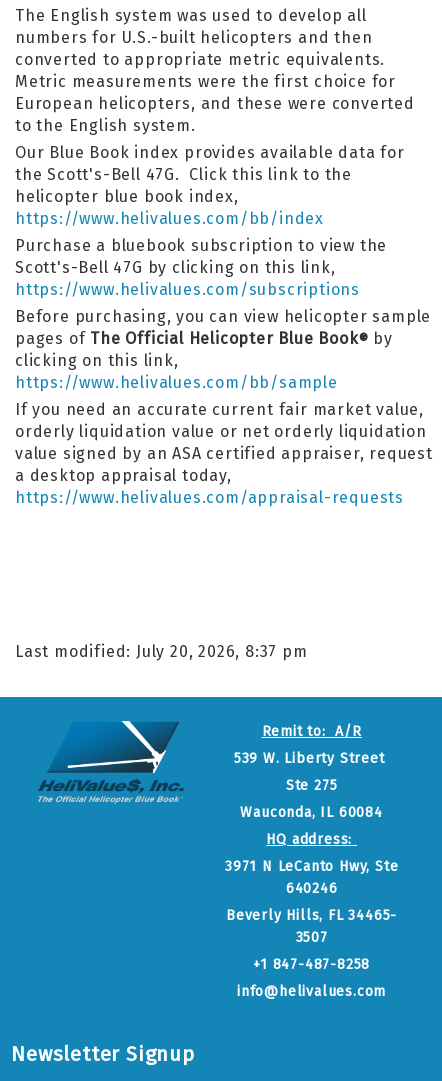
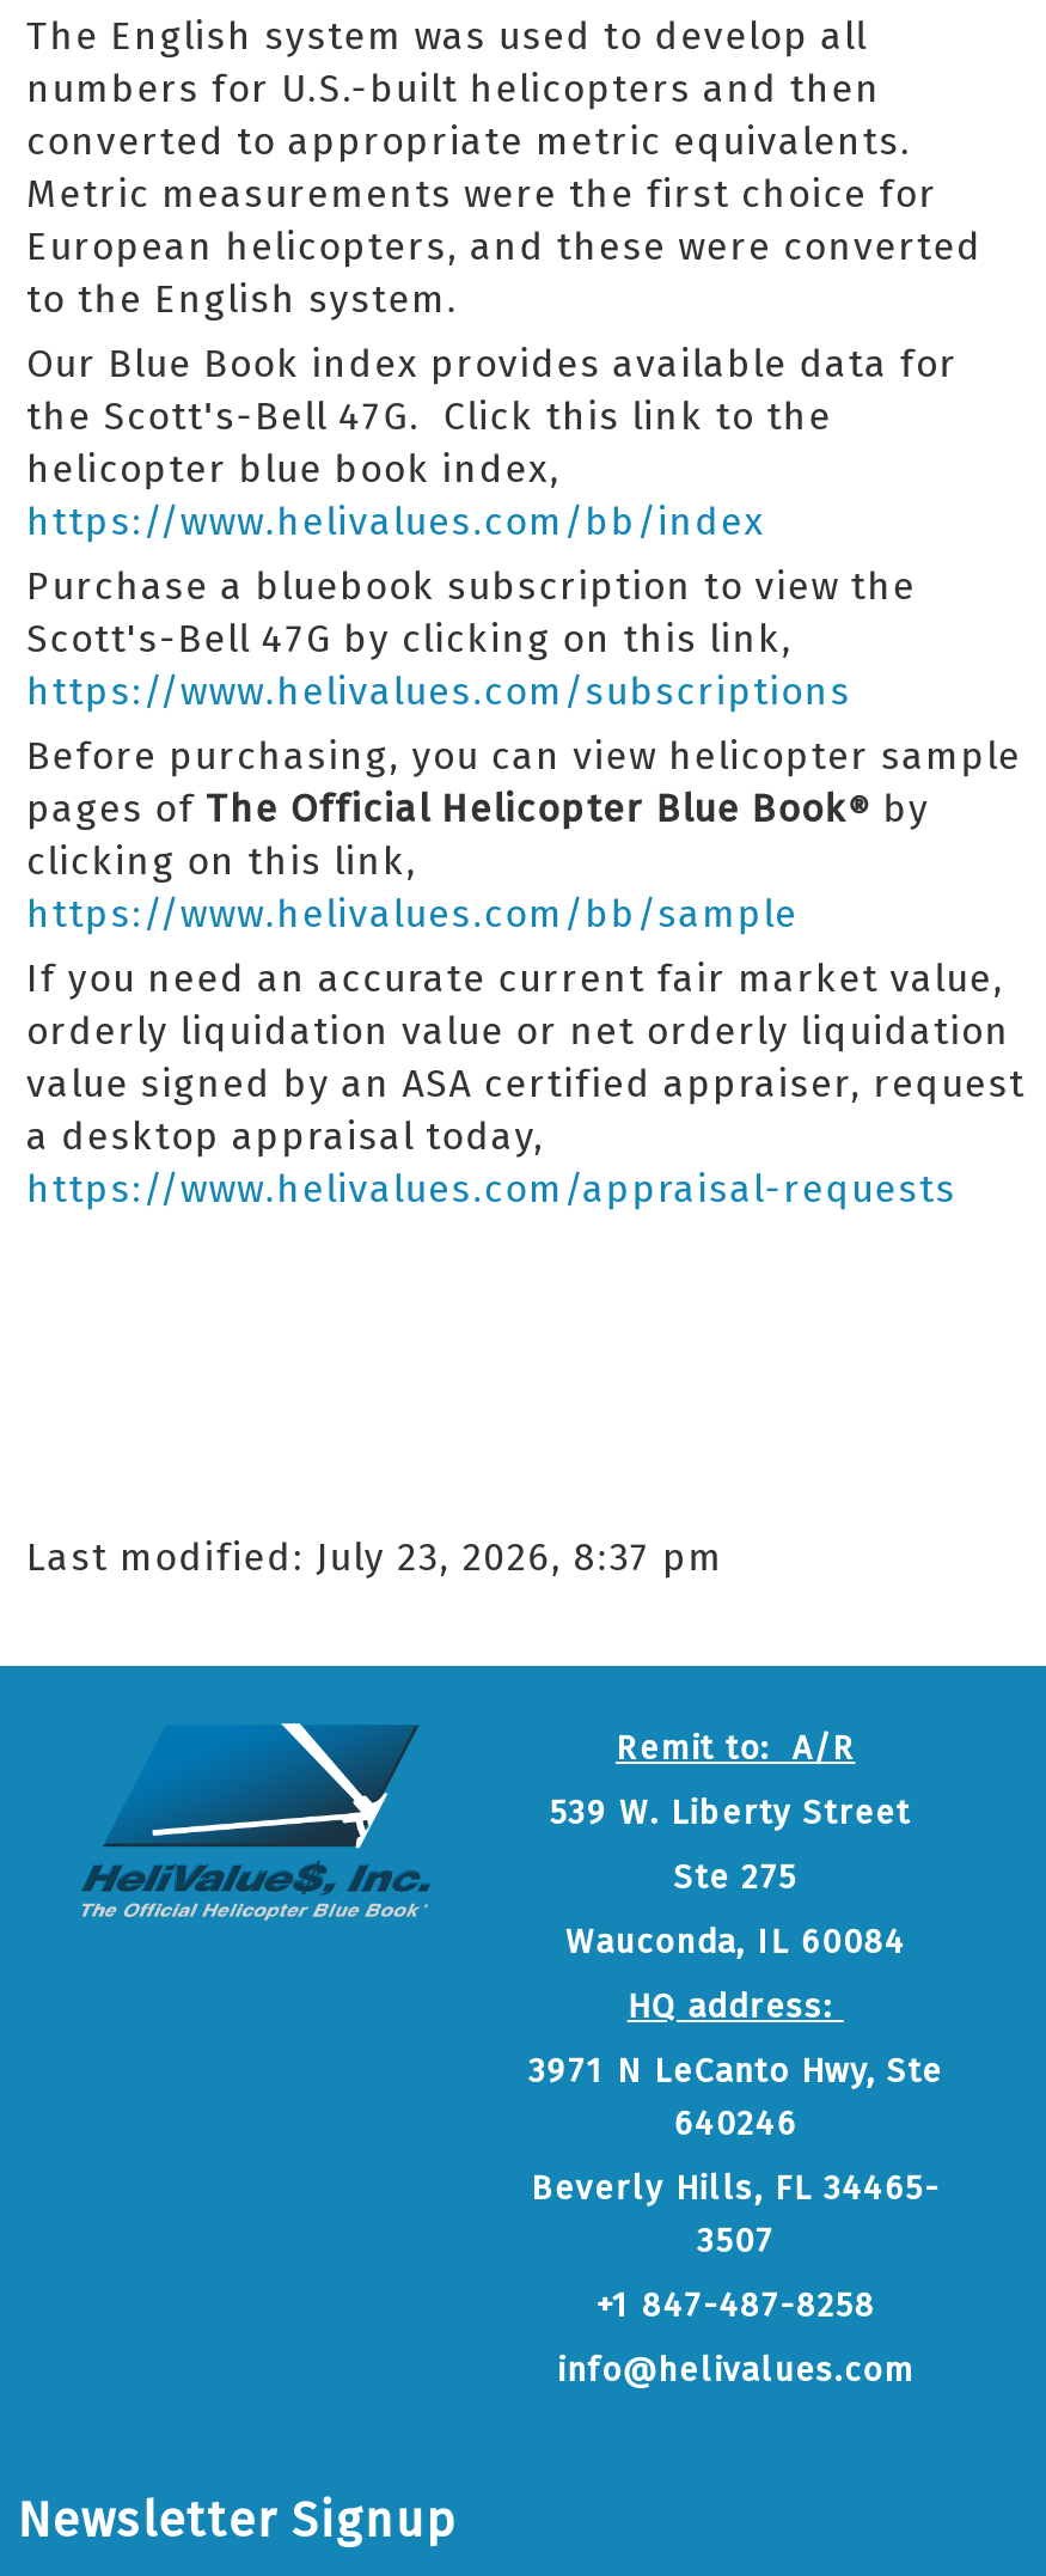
[15,642,308,661] Last modified: July 20, 2026, 8:37 pm -> [26,1534,723,1580] Last modified: July 23, 2026, 8:37 pm

